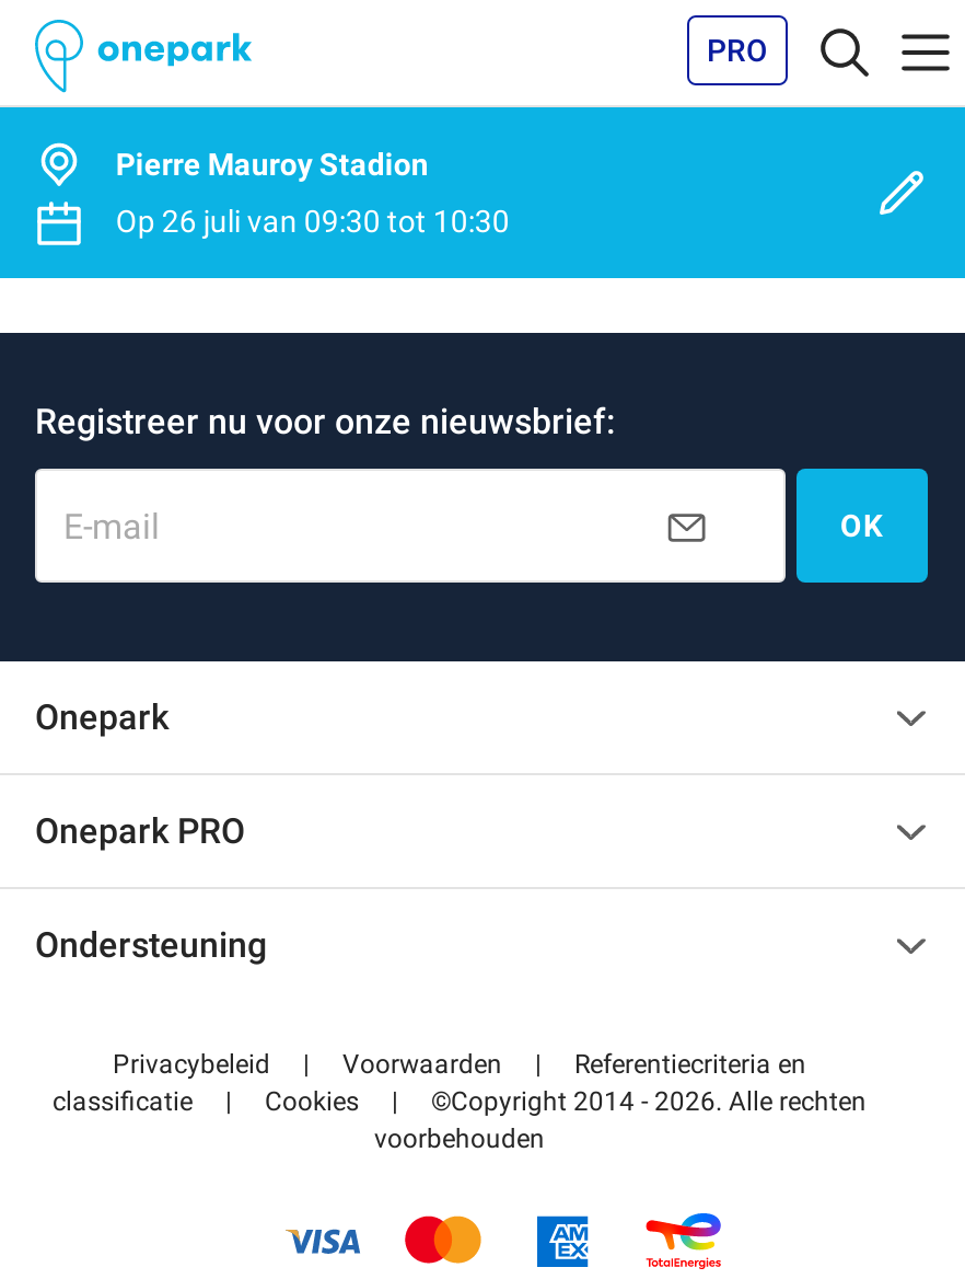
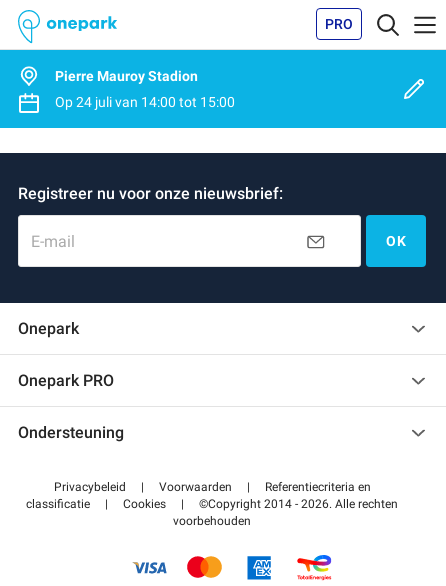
[116,203,510,238] Op 26 juli van 09:30 tot 10:30 -> [55,94,235,110] Op 24 juli van 14:00 tot 15:00

